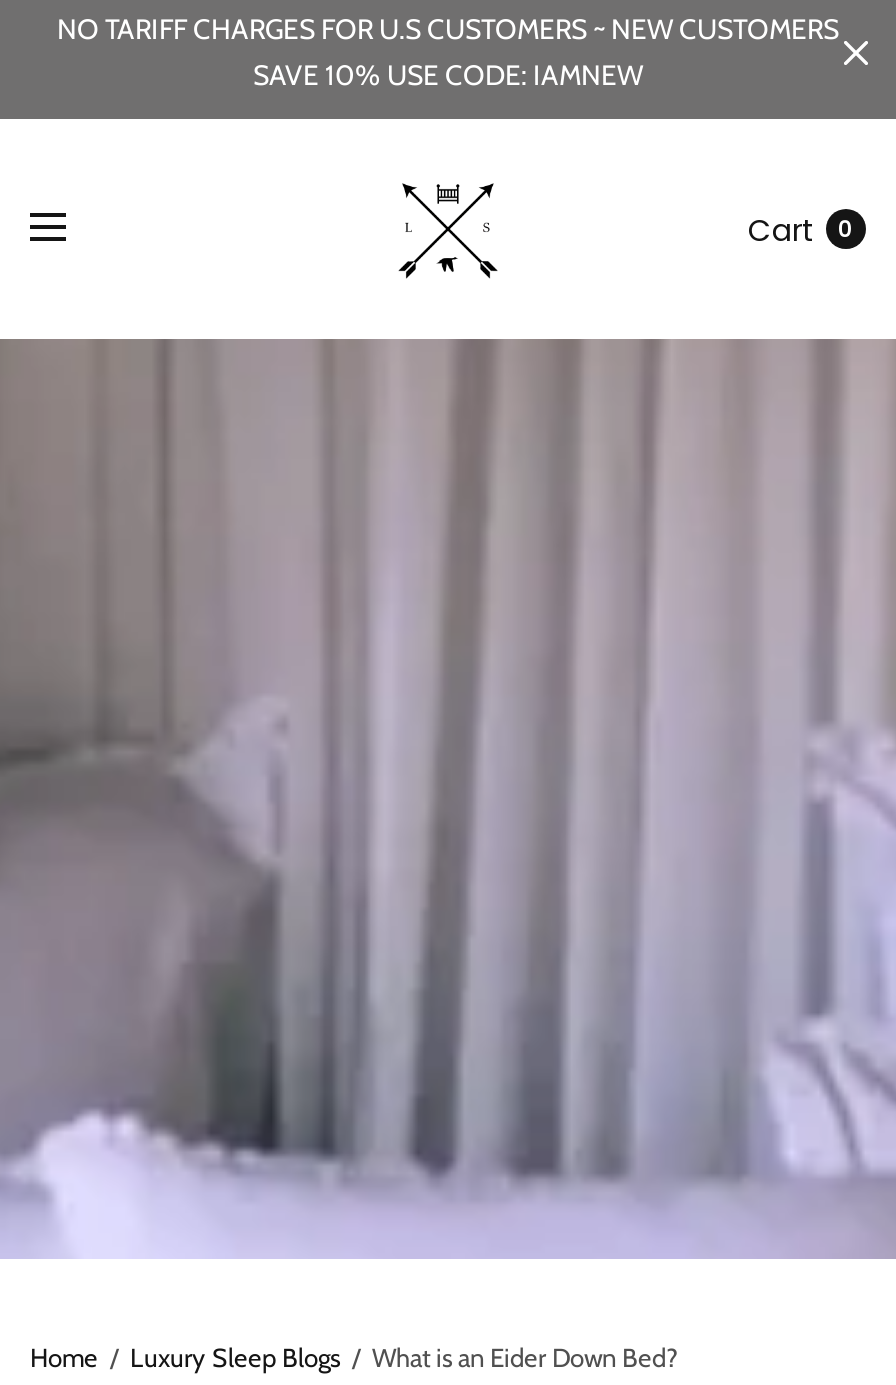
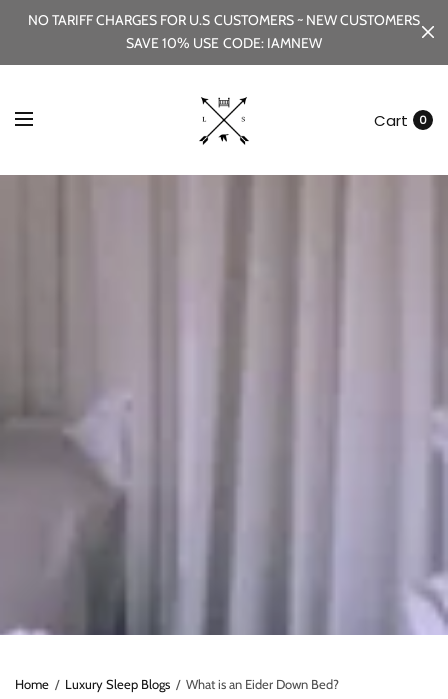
[6,339,890,1259] [image] -> [3,175,445,636] [image]

